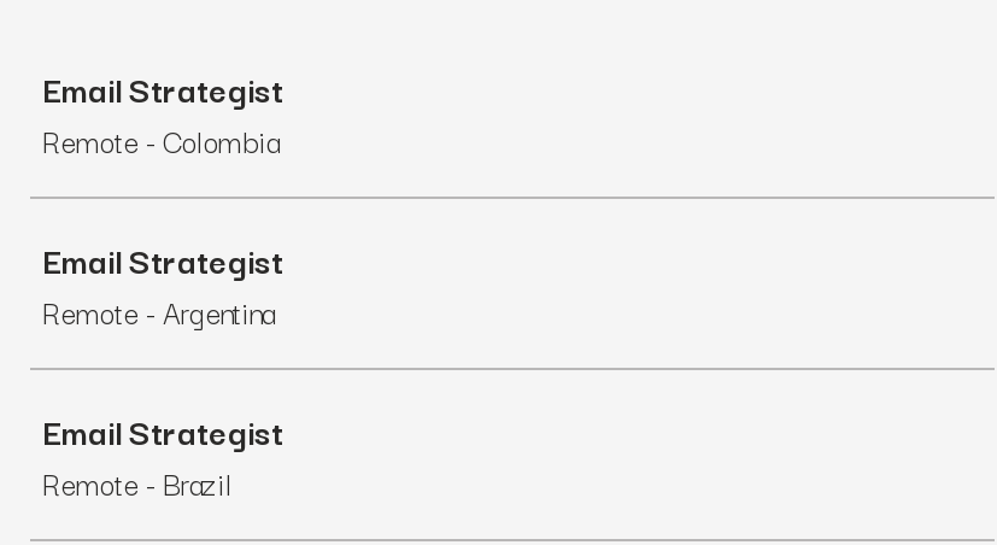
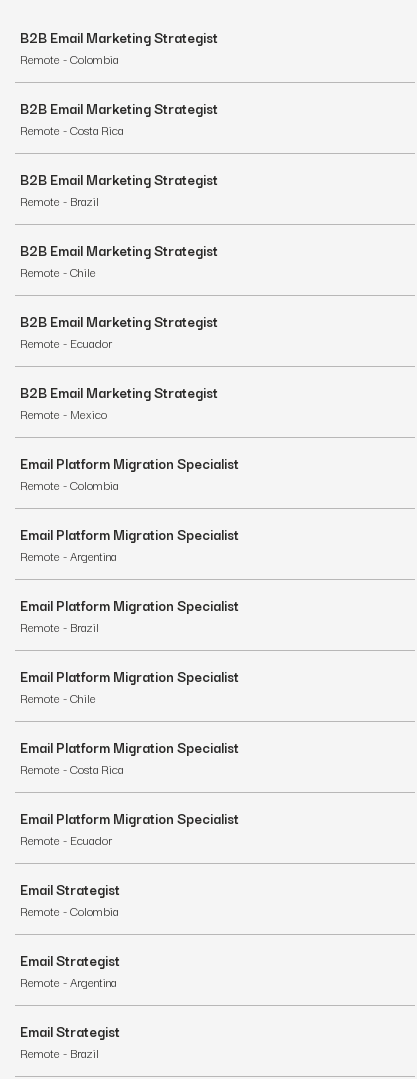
none -> [20,26,239,849] B2B Email Marketing Strategist | Remote - Colombia | B2B Email Marketing Strategist | Remote - Costa Rica | B2B Email Marketing Strategist | Remote - Brazil | B2B Email Marketing Strategist | Remote - Chile | B2B Email Marketing Strategist | Remote - Ecuador | B2B Email Marketing Strategist | Remote - Mexico | Email Platform Migration Specialist | Remote - Colombia | Email Platform Migration Specialist | Remote - Argentina | Email Platform Migration Specialist | Remote - Brazil | Email Platform Migration Specialist | Remote - Chile | Email Platform Migration Specialist | Remote - Costa Rica | Email Platform Migration Specialist | Remote - Ecuador

